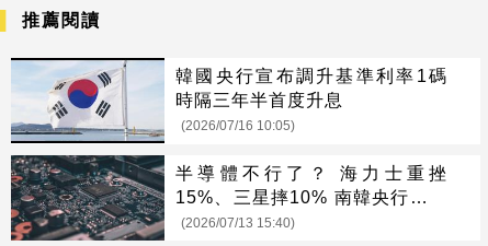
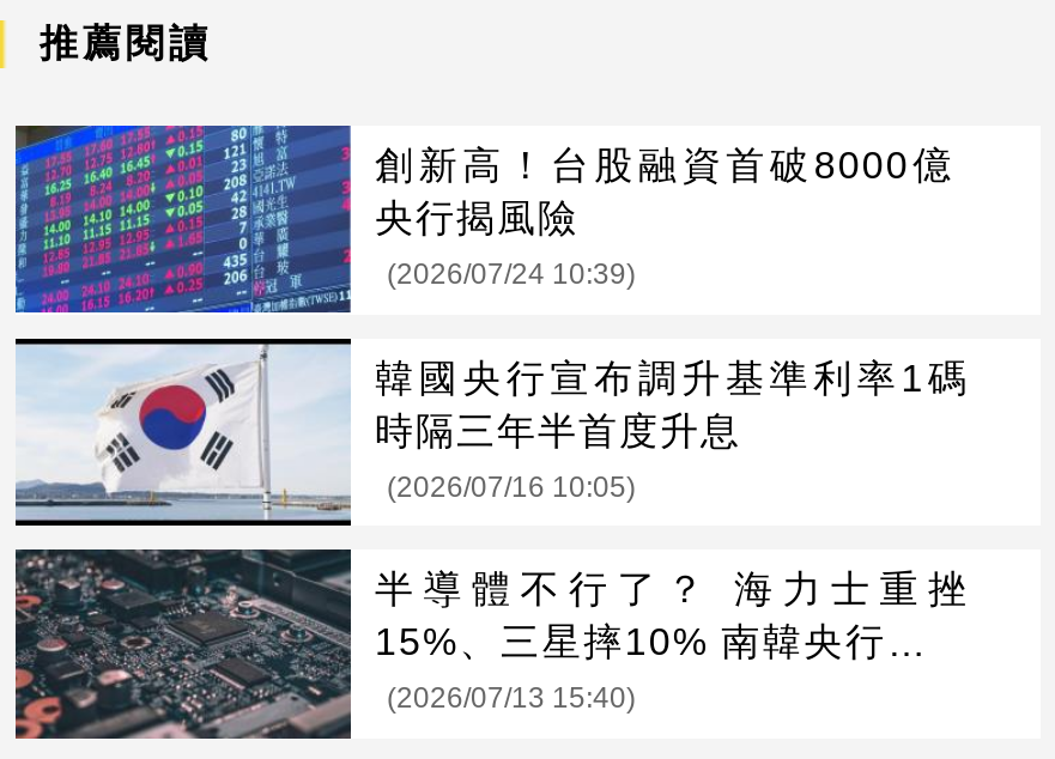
none -> [13,123,969,315] [image] | 創新高！台股融資首破8000億 | 央行揭風險 | (2026/07/24 10:39)

